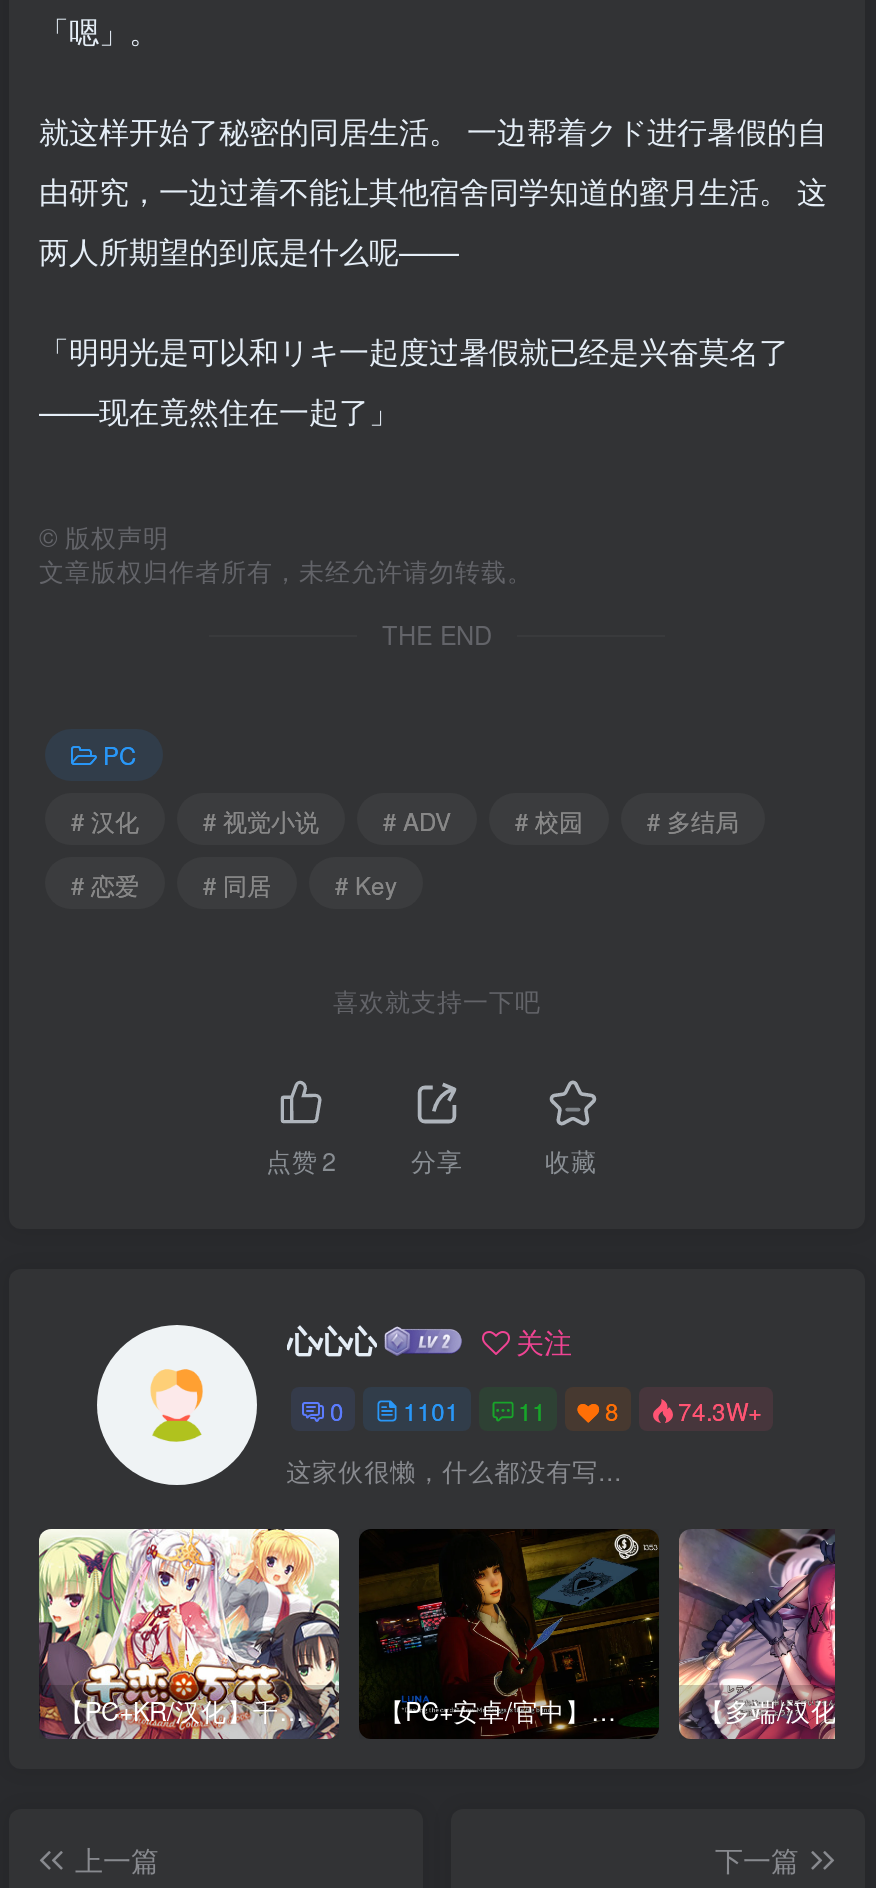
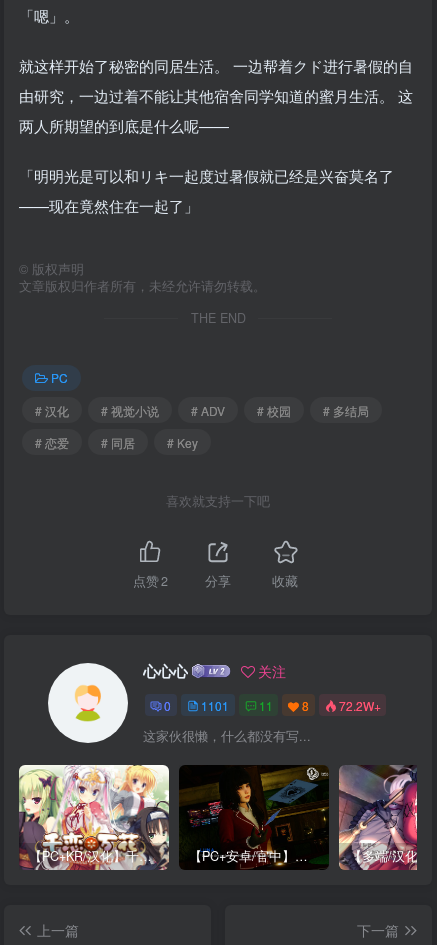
[330,1392,762,1426] 0 1101 11 8 74.3W+ -> [164,697,380,714] 0 1101 11 8 72.2W+

